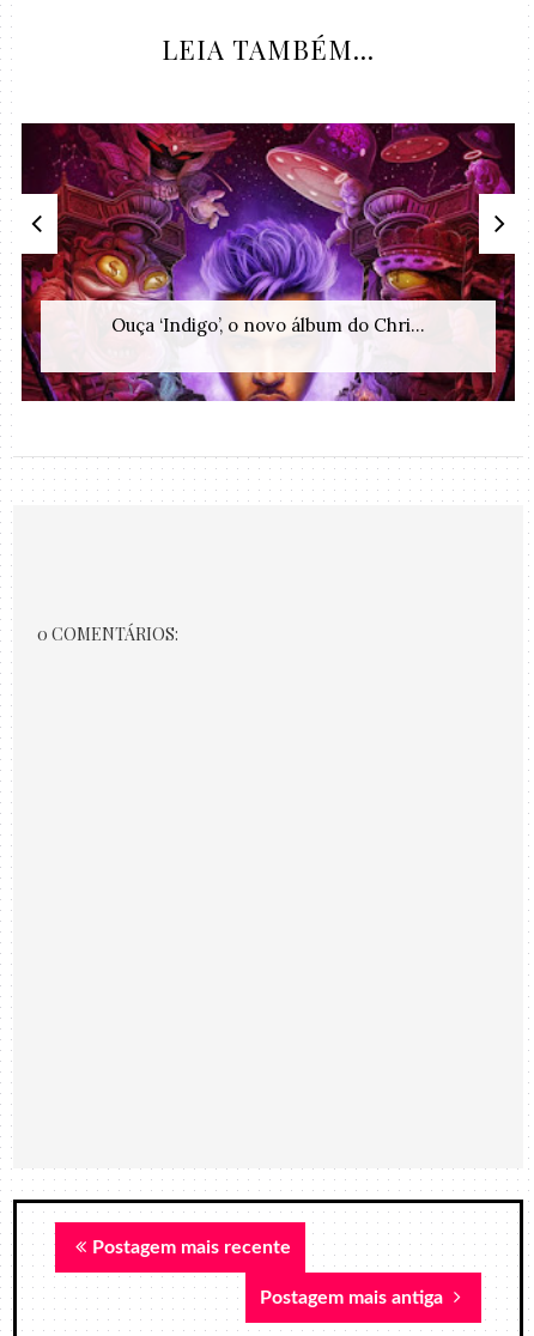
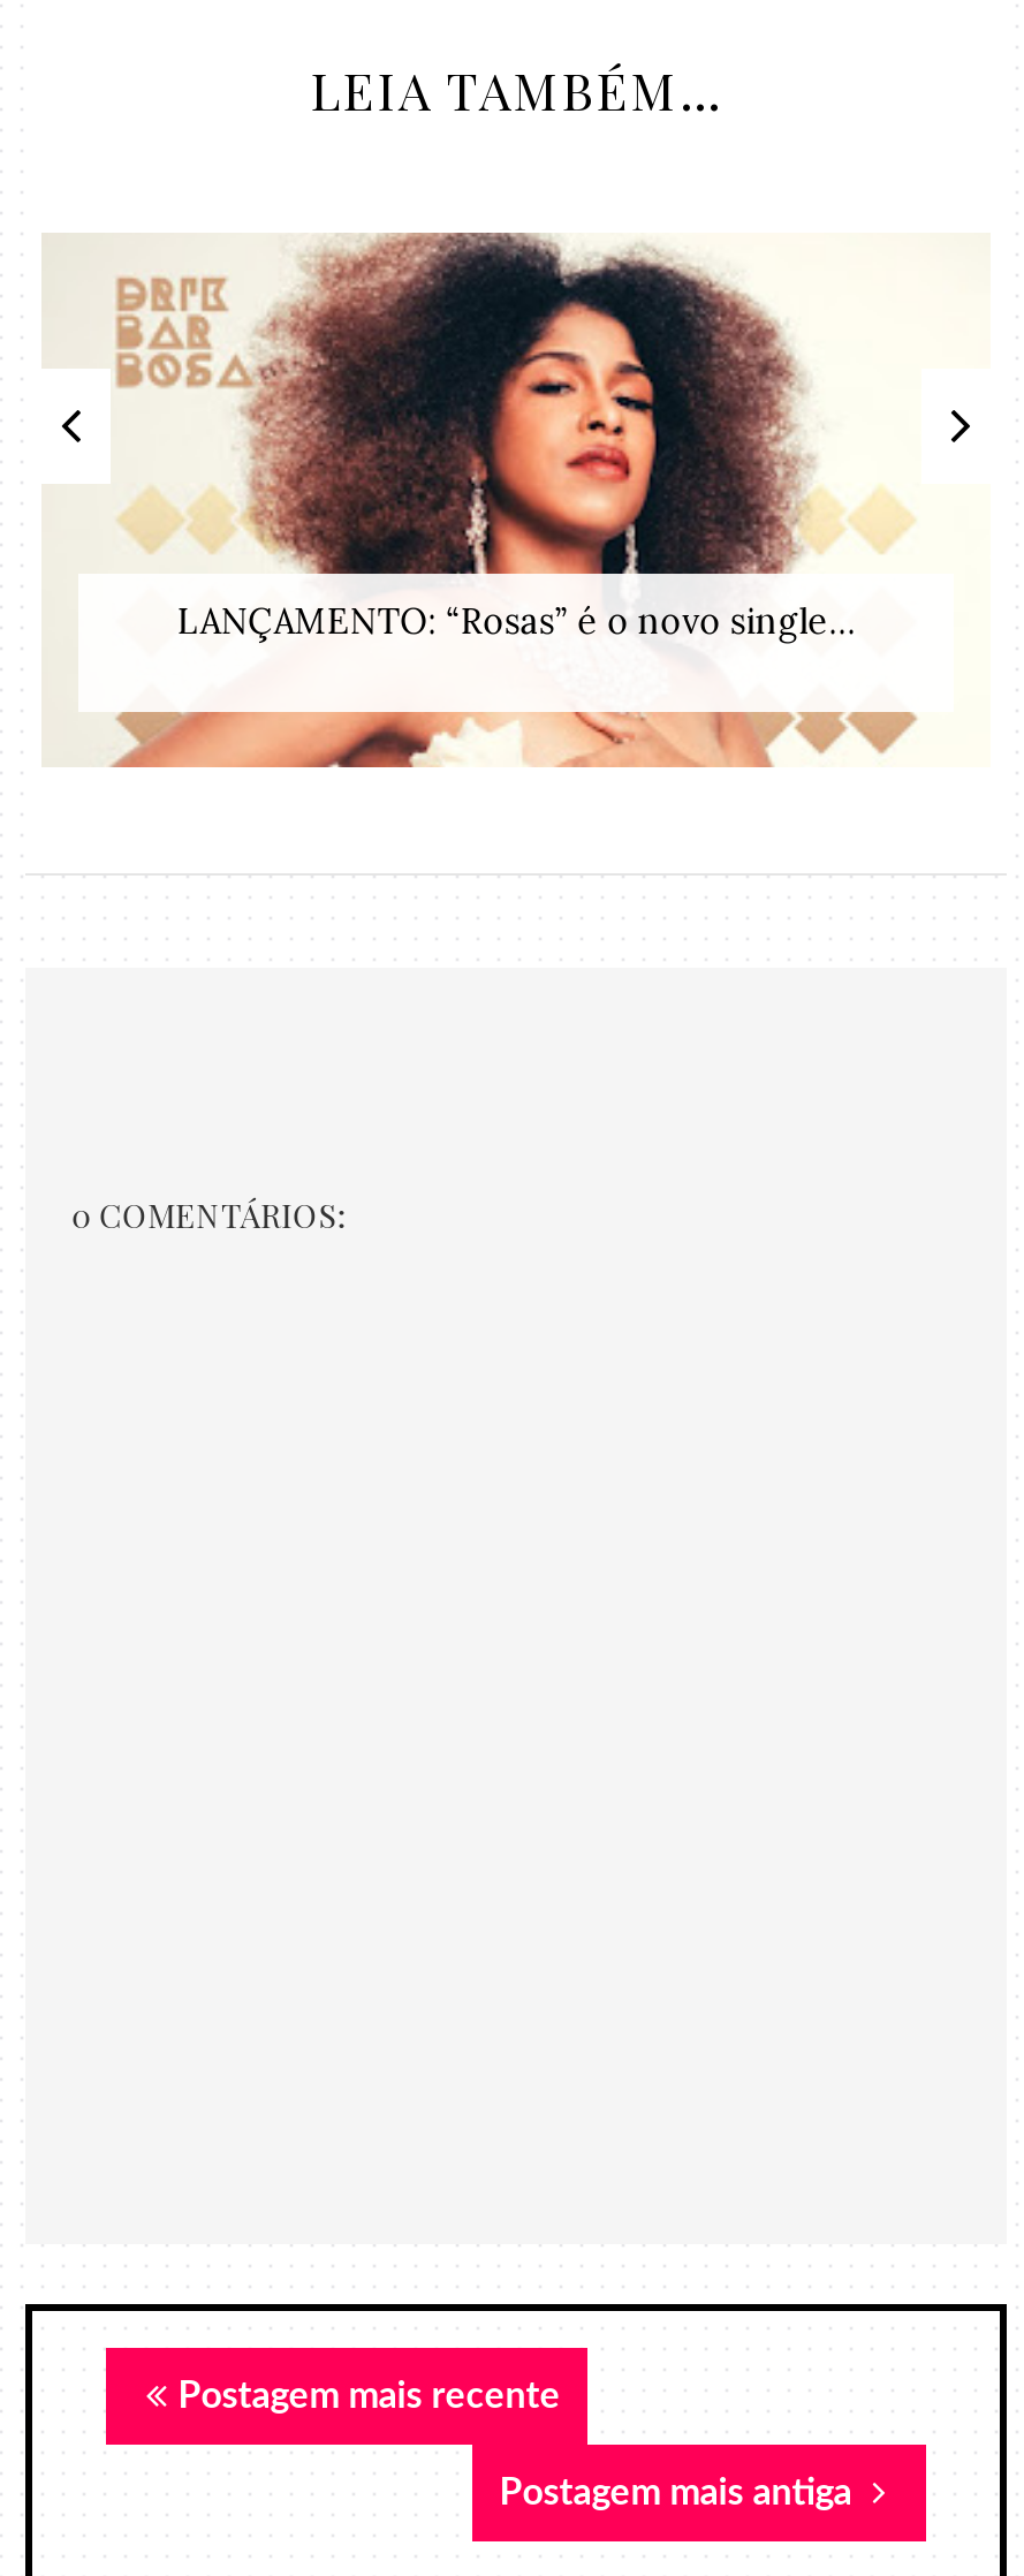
[20,122,516,402] [image] | Ouça ‘Indigo’, o novo álbum do Chri... -> [41,230,991,770] [image] | LANÇAMENTO: “Rosas” é o novo single...

